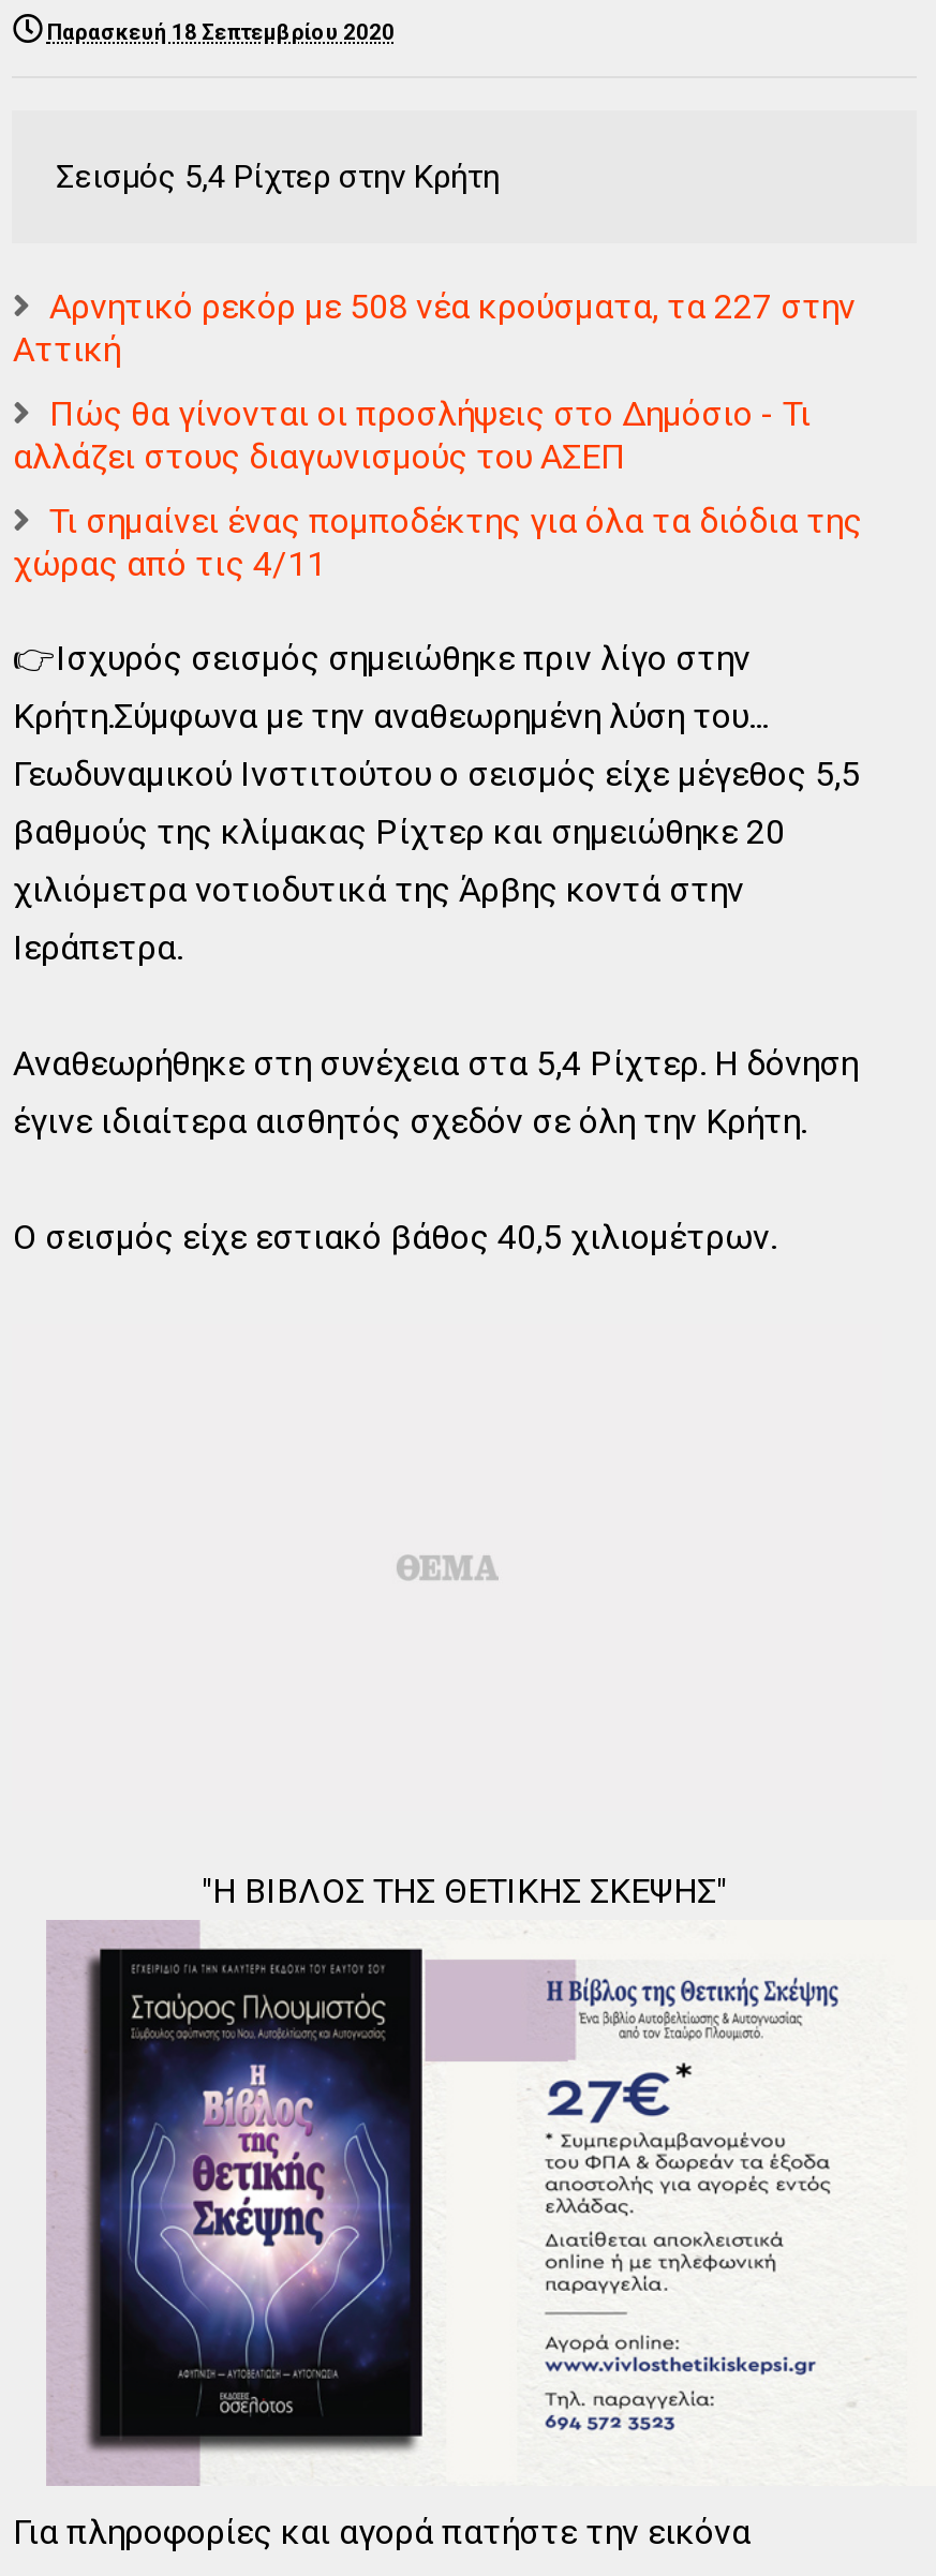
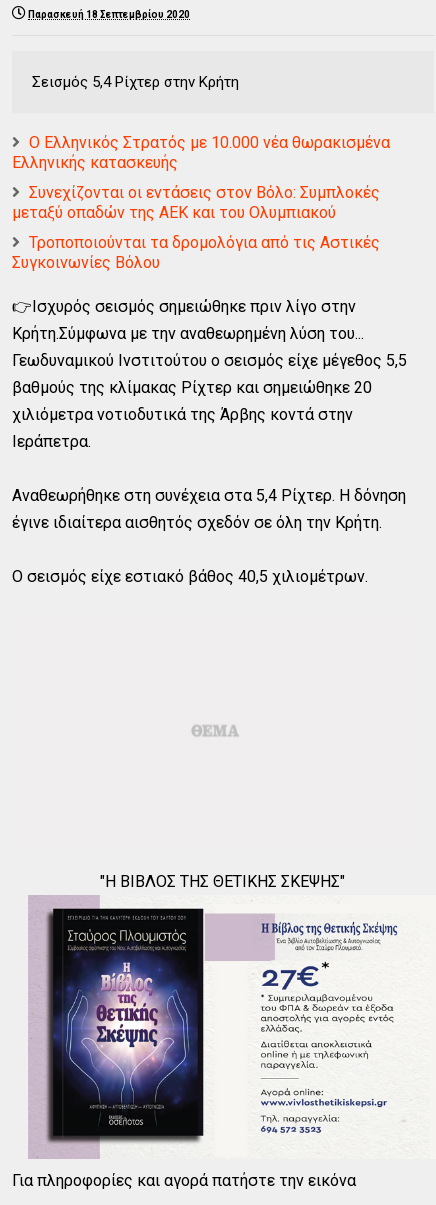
[13,286,855,370] Αρνητικό ρεκόρ με 508 νέα κρούσματα, τα 227 στην | Αττική -> [12,133,390,172] Ο Ελληνικός Στρατός με 10.000 νέα θωρακισμένα | Ελληνικής κατασκευής
[13,393,810,477] Πώς θα γίνονται οι προσλήψεις στο Δημόσιο - Τι | αλλάζει στους διαγωνισμούς του ΑΣΕΠ -> [12,183,380,222] Συνεχίζονται οι εντάσεις στον Βόλο: Συμπλοκές | μεταξύ οπαδών της ΑΕΚ και του Ολυμπιακού
[13,501,862,584] Τι σημαίνει ένας πομποδέκτης για όλα τα διόδια της | χώρας από τις 4/11 -> [12,233,380,272] Τροποποιούνται τα δρομολόγια από τις Αστικές | Συγκοινωνίες Βόλου

